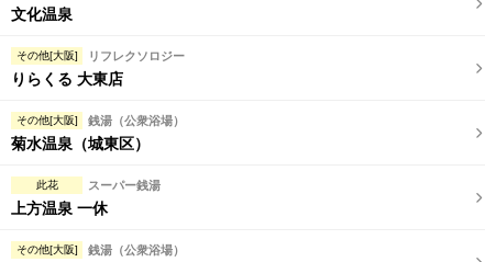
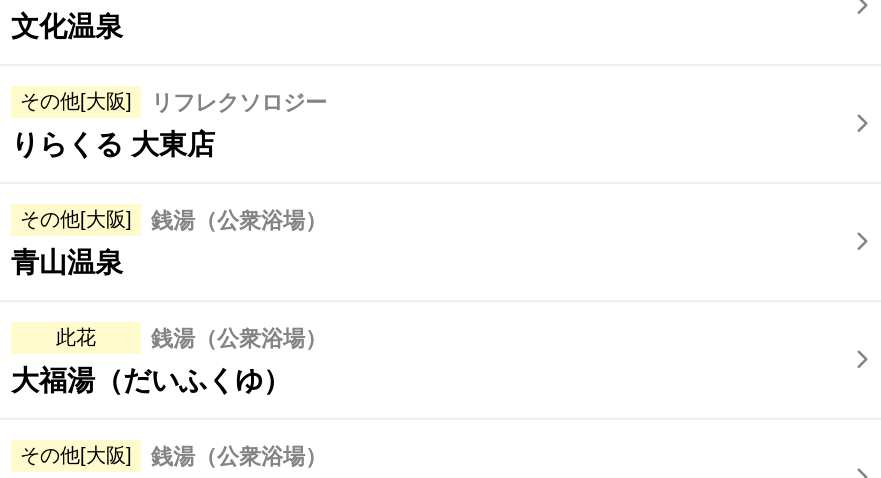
[11,135,150,152] 菊水温泉（城東区） -> [11,246,123,278] 青山温泉
[11,179,161,217] スーパー銭湯 | 上方温泉 一休 -> [11,326,327,396] 銭湯（公衆浴場） | 大福湯（だいふくゆ）

